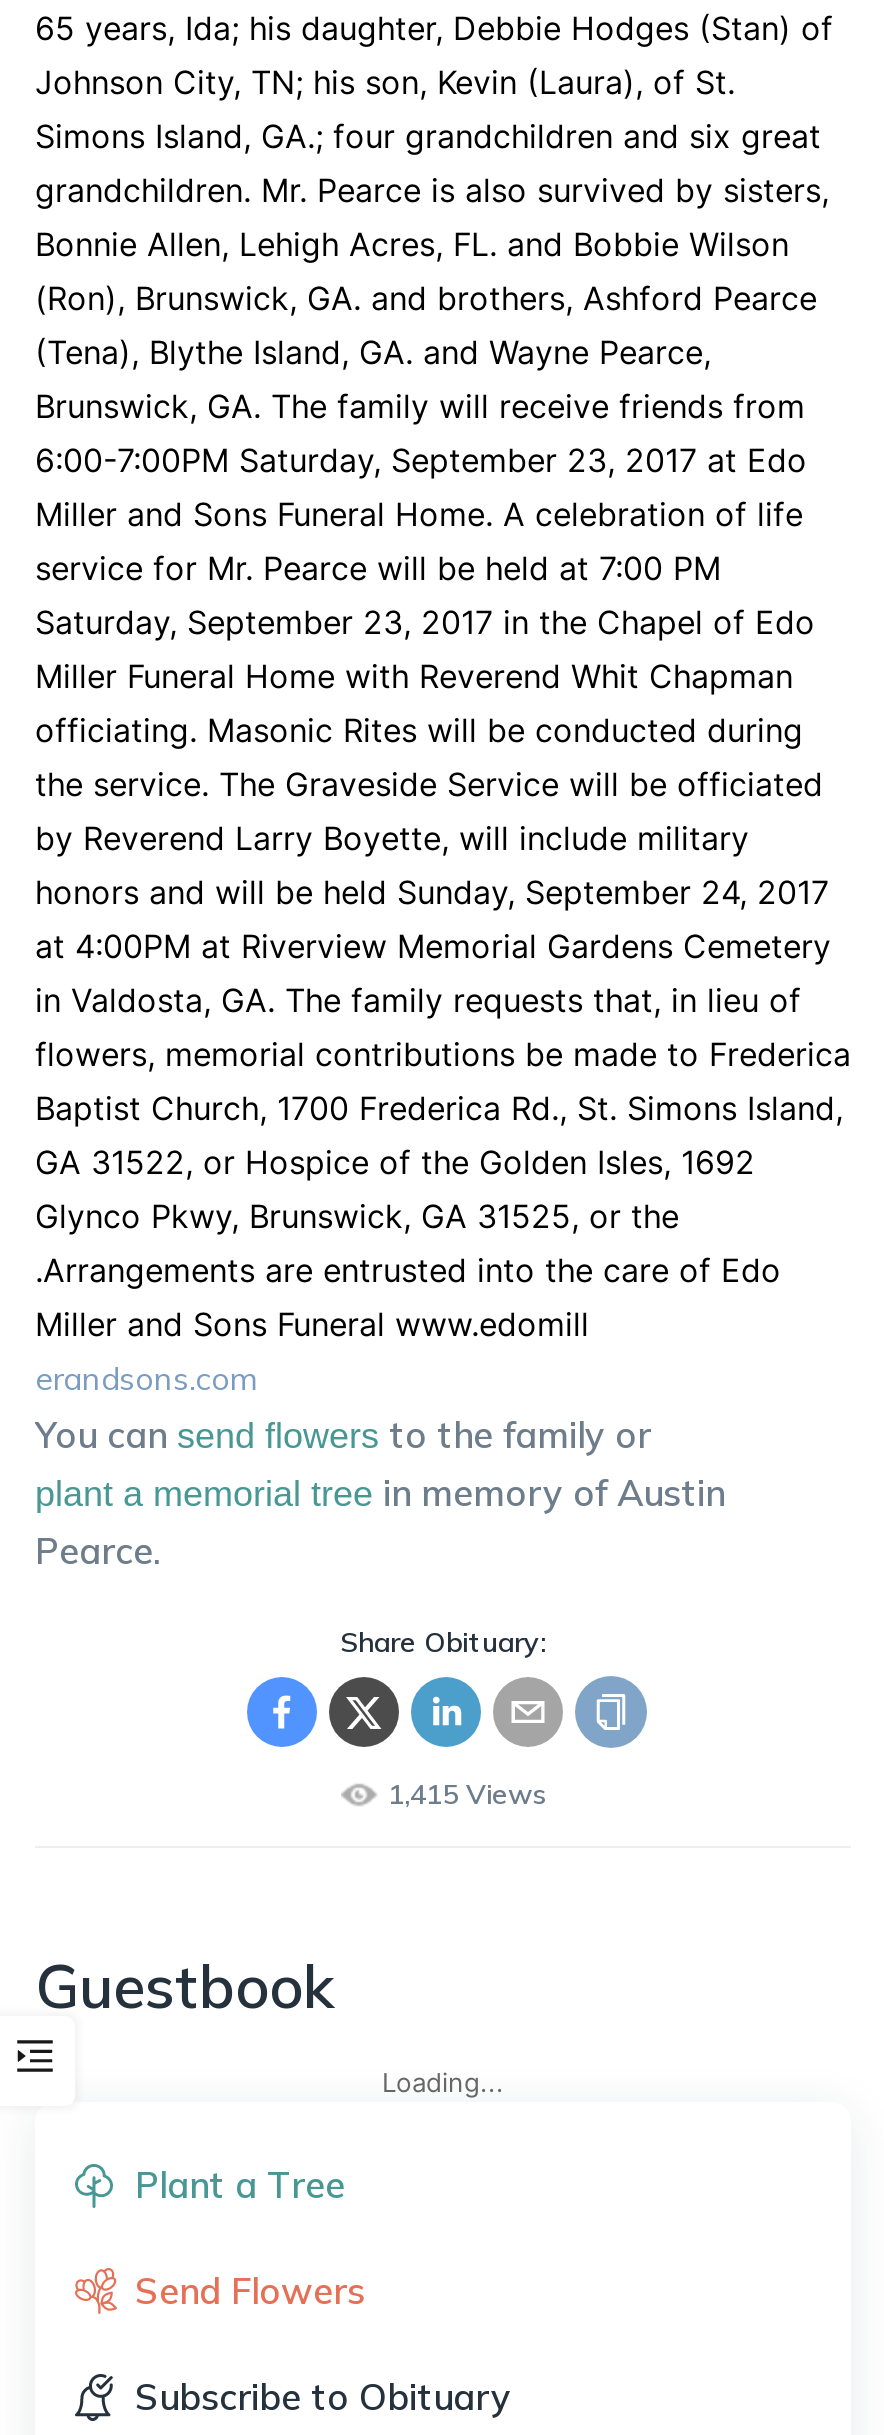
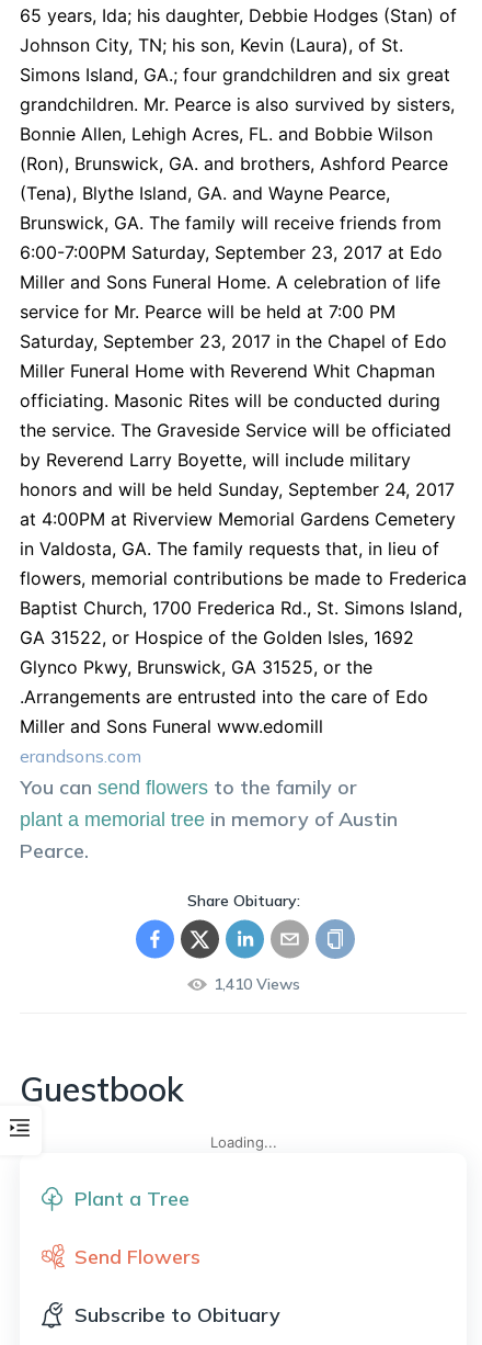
[388,1776,546,1812] 1,415 Views -> [213,974,300,994] 1,410 Views

